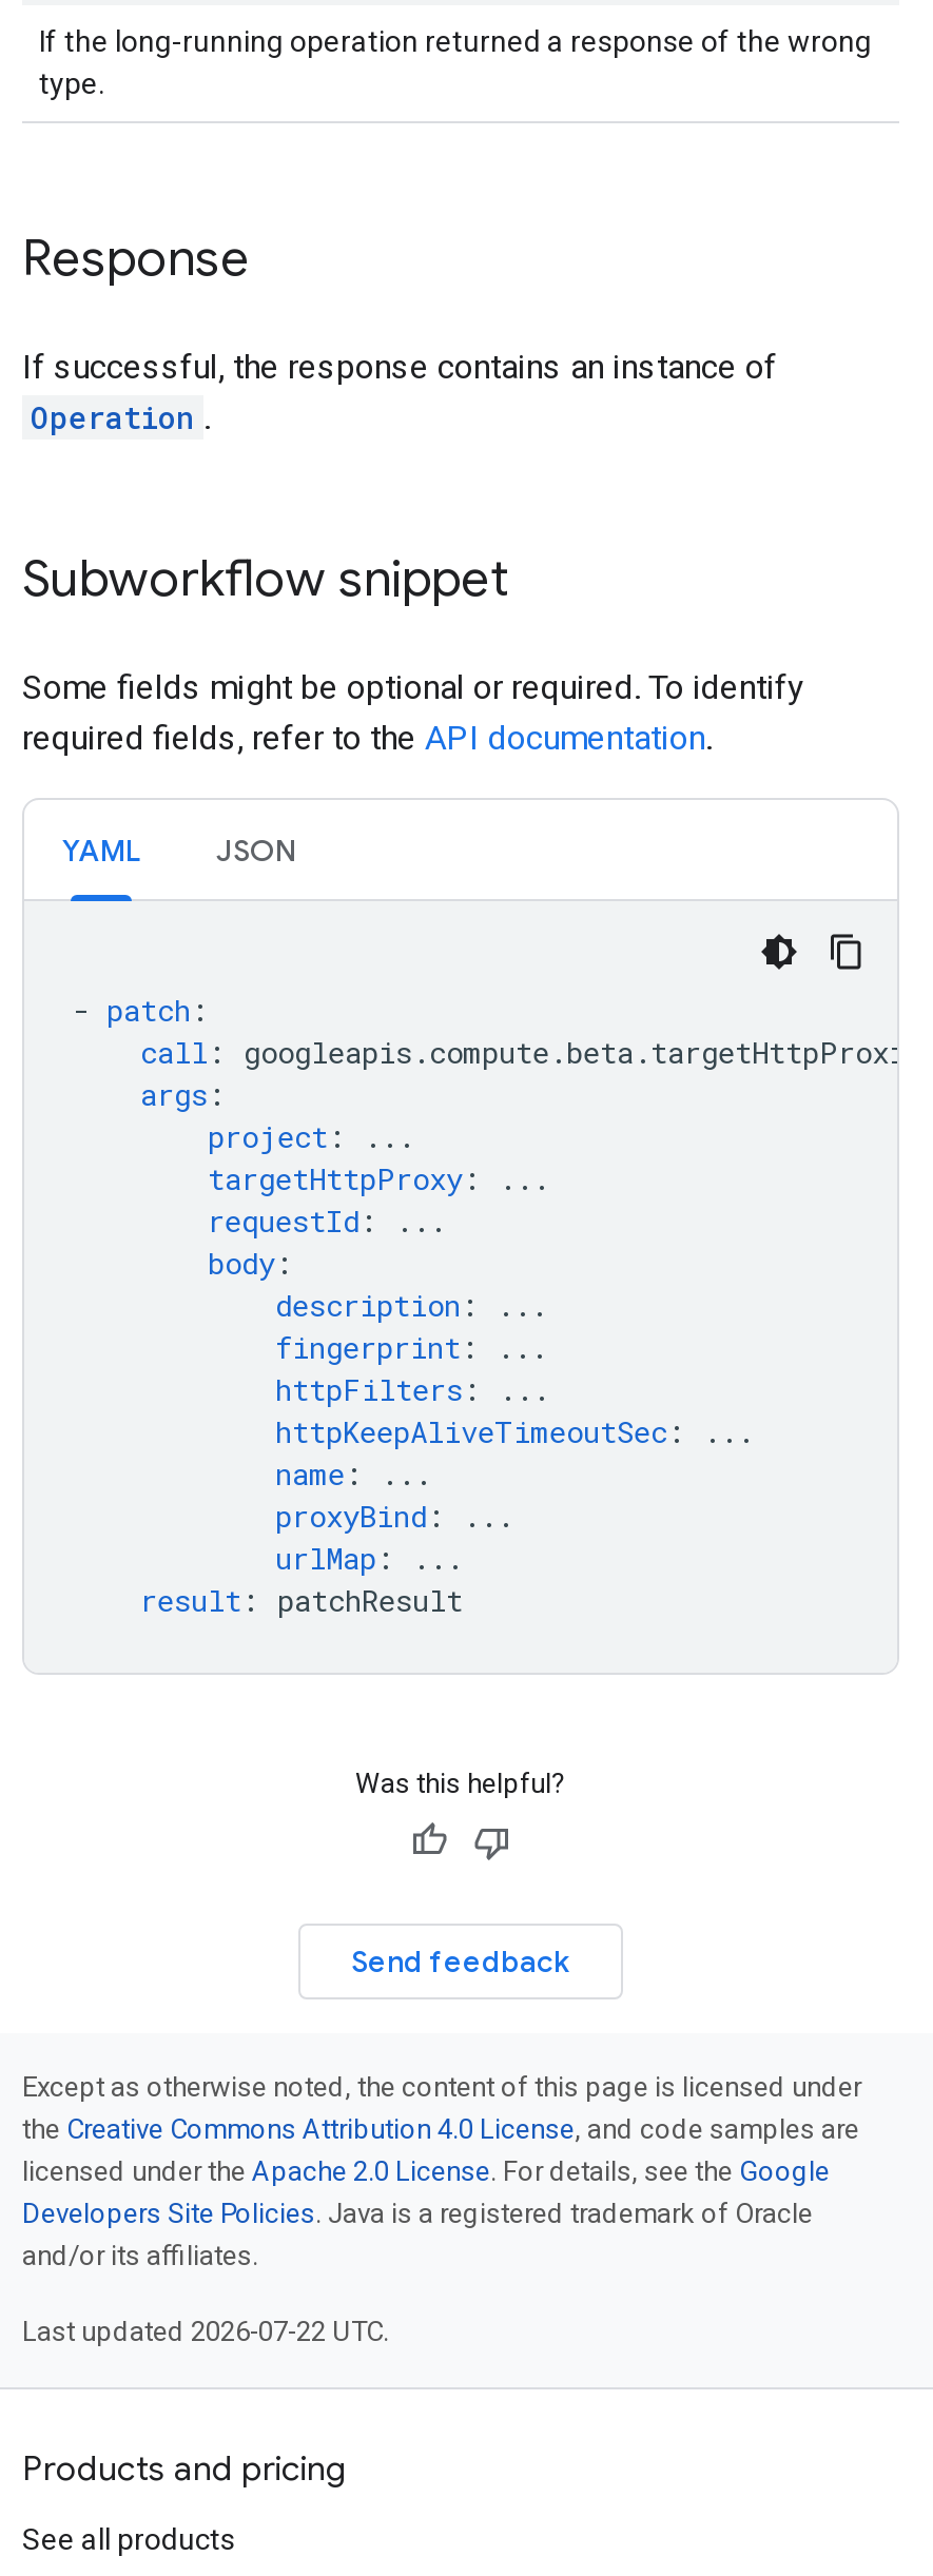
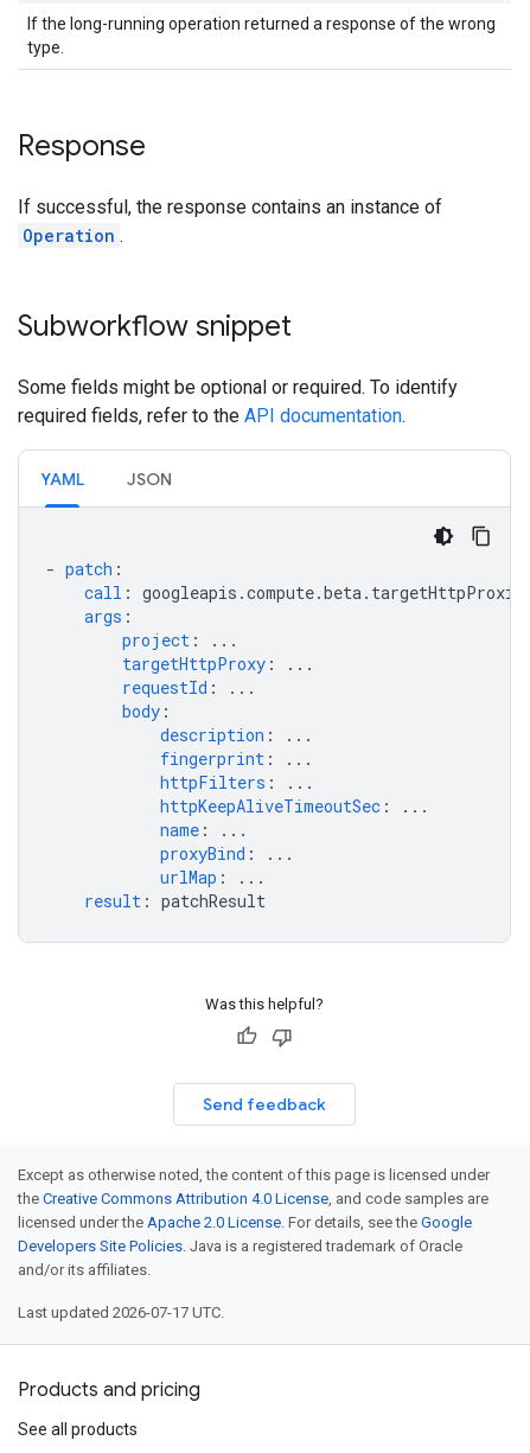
[22,2316,389,2347] Last updated 2026-07-22 UTC. -> [18,1304,224,1321] Last updated 2026-07-17 UTC.

